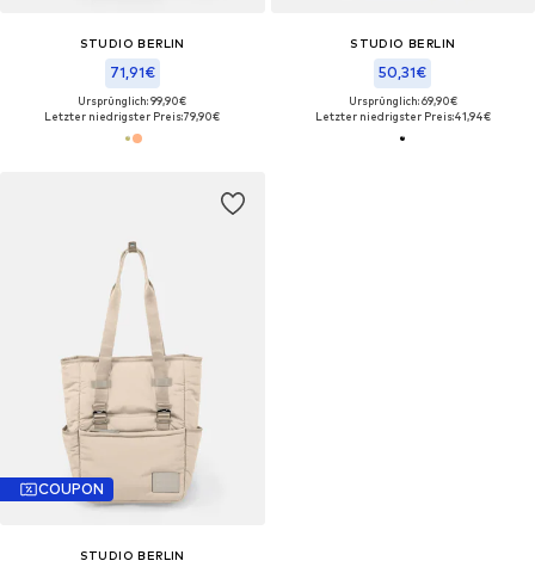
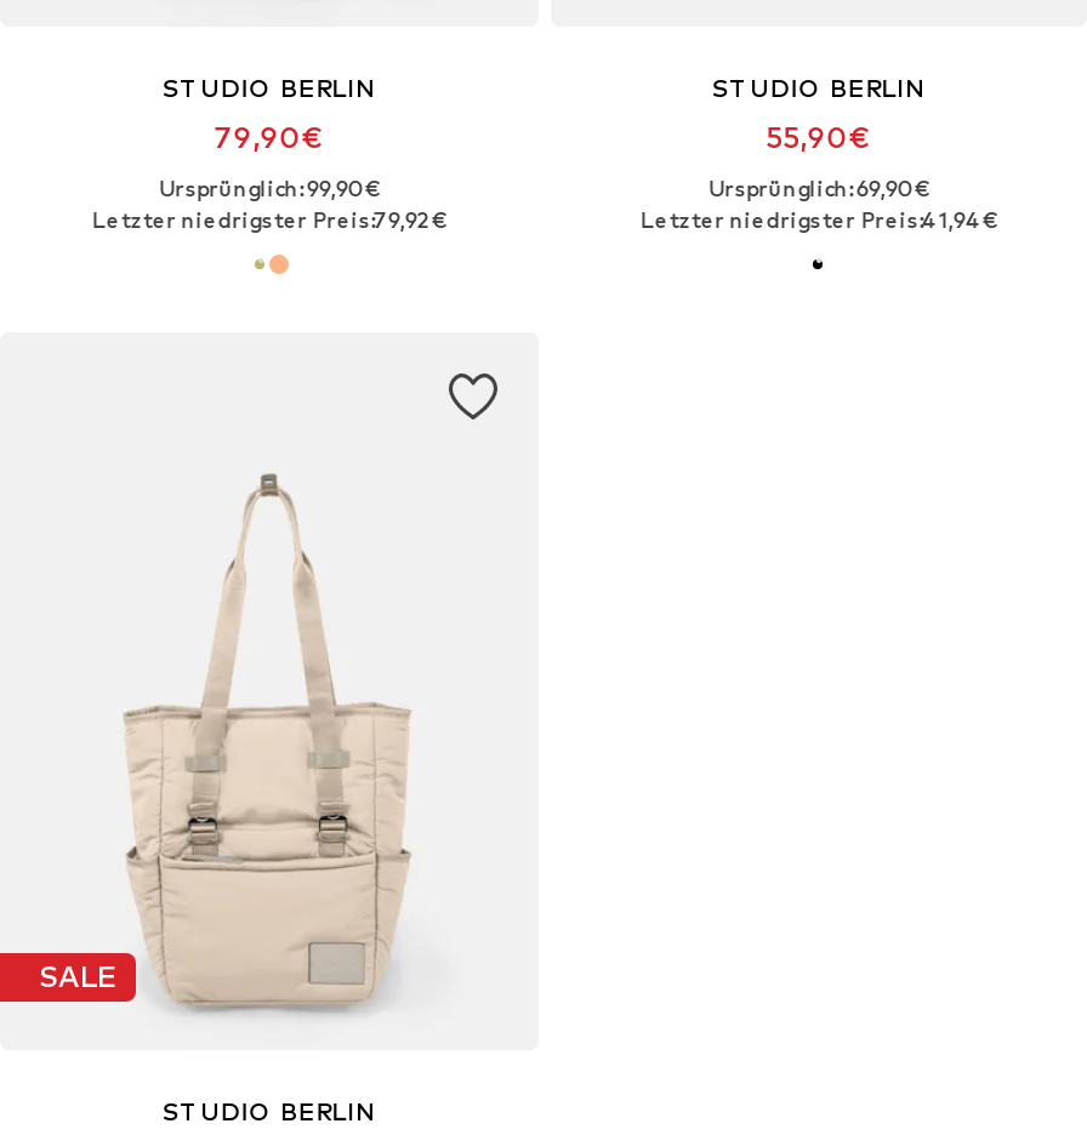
[110,63,155,81] 71,91€ -> [214,118,323,154] 79,90€
[379,63,427,81] 50,31€ -> [766,118,871,154] 55,90€
[44,109,220,123] Letzter niedrigster Preis:79,90€ -> [92,205,446,232] Letzter niedrigster Preis:79,92€
[38,480,104,498] COUPON -> [39,958,116,995] SALE

